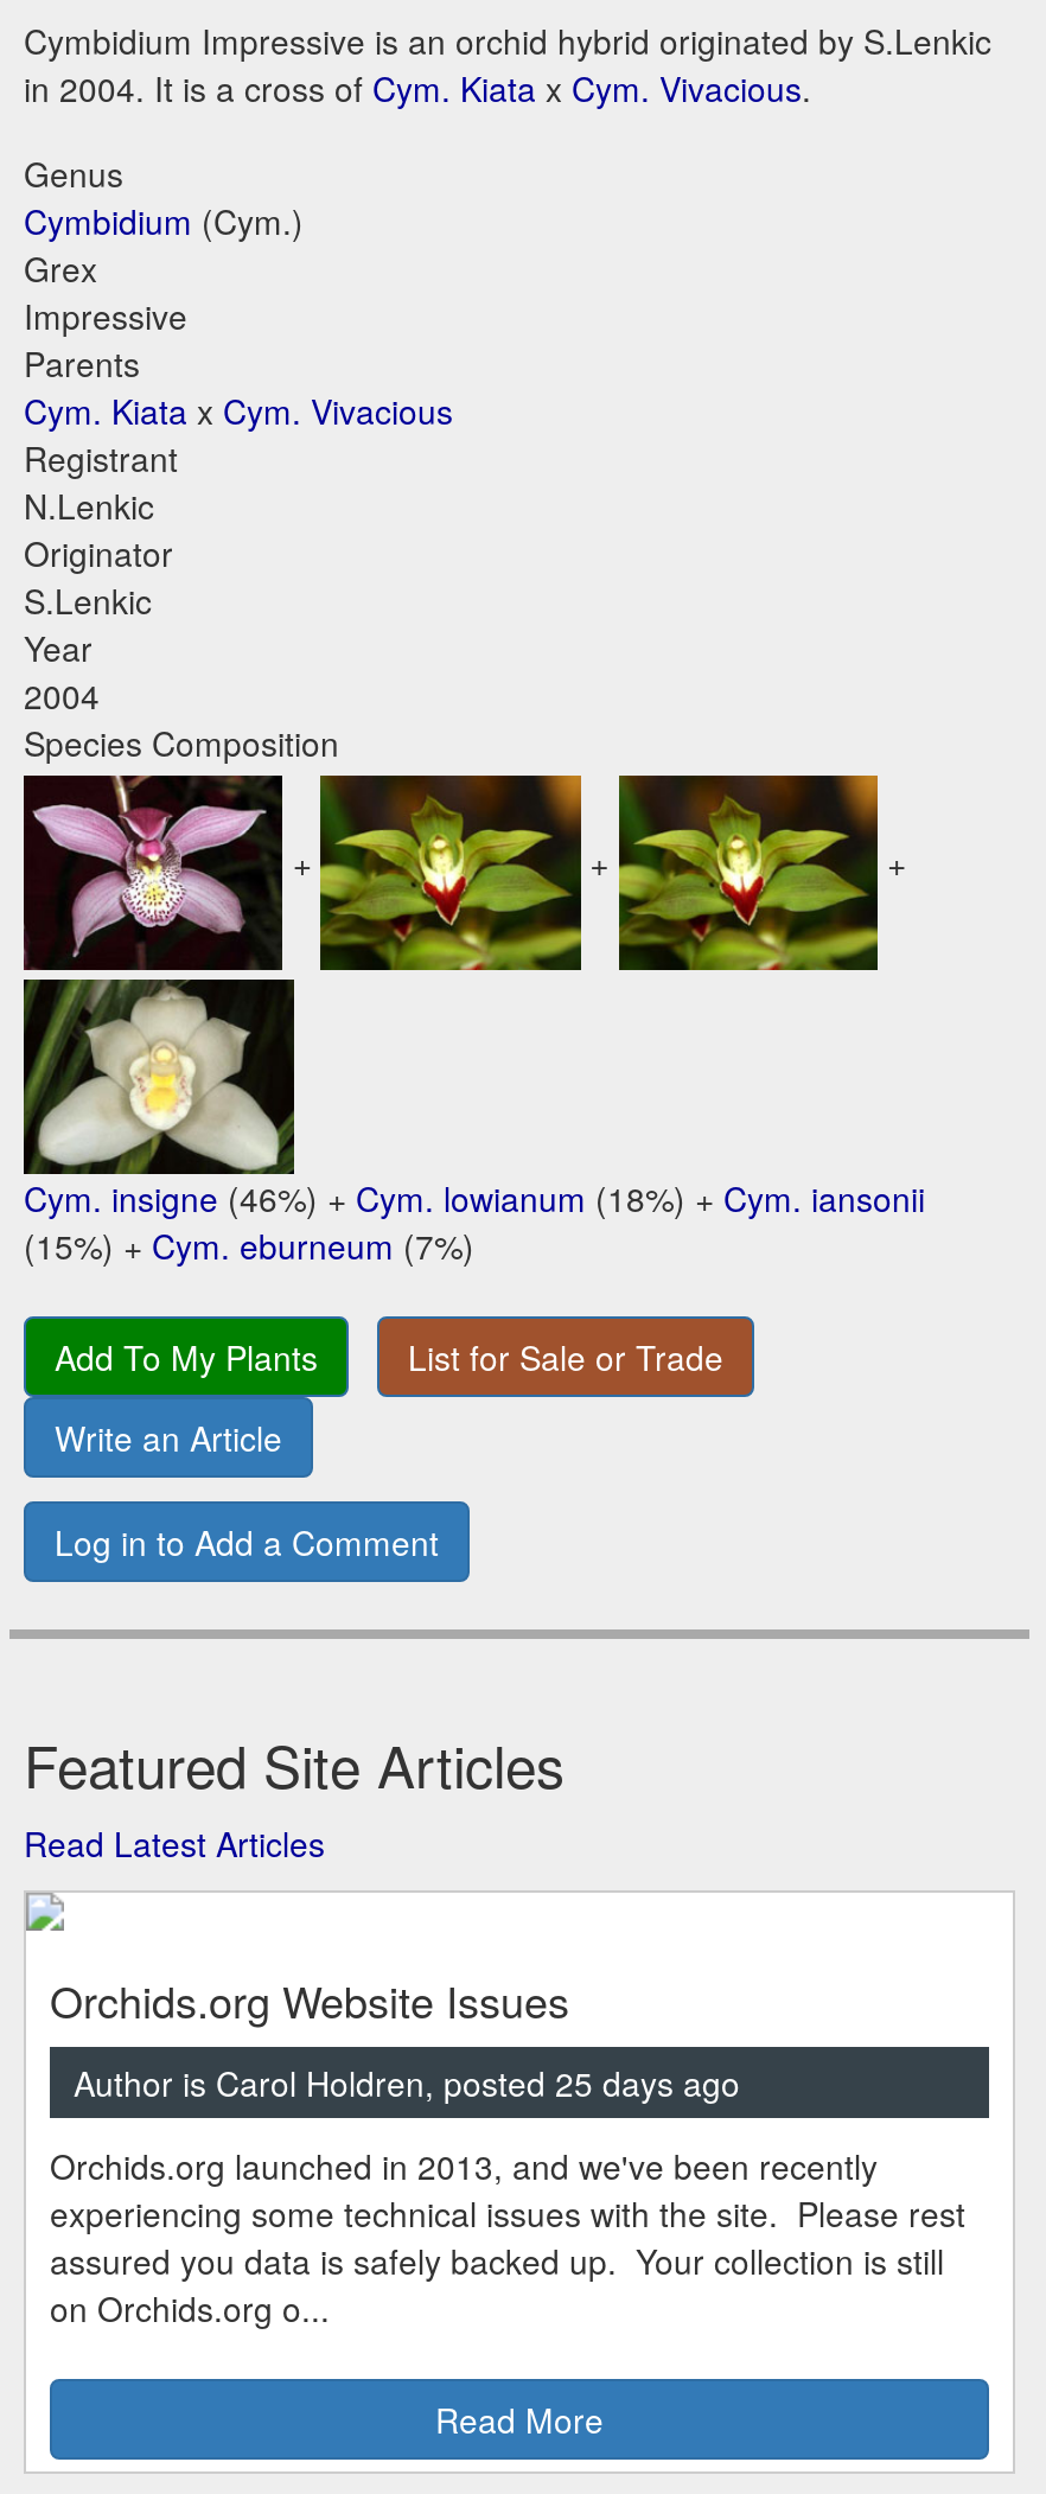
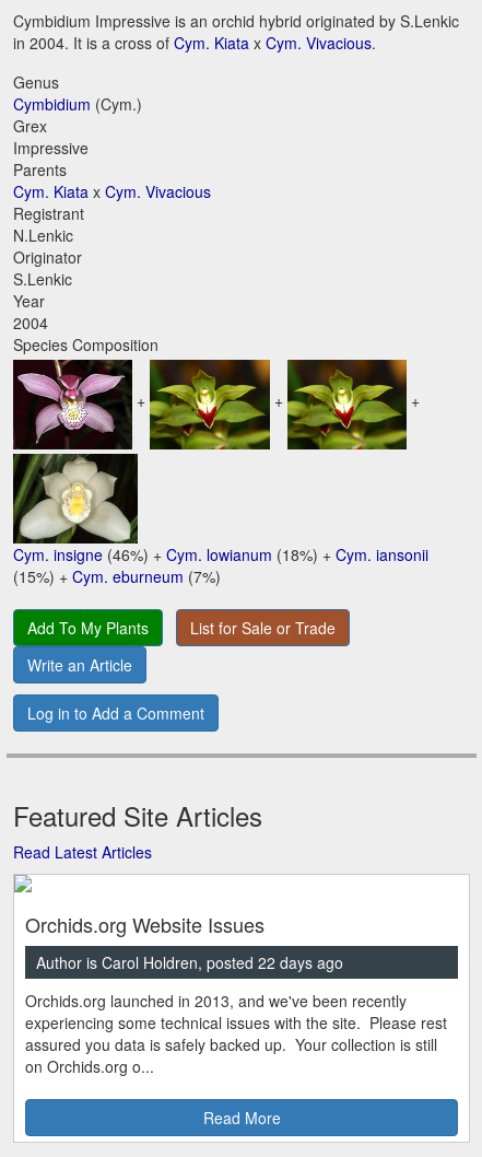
[74,2058,740,2106] Author is Carol Holdren, posted 25 days ago -> [36,951,343,973] Author is Carol Holdren, posted 22 days ago

